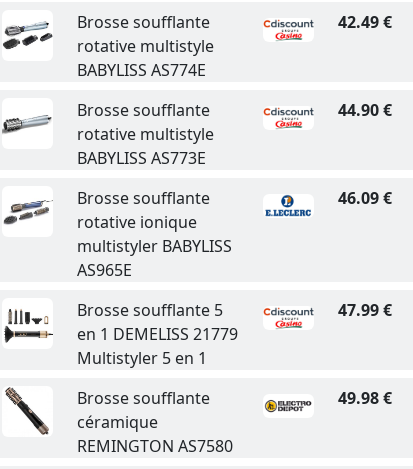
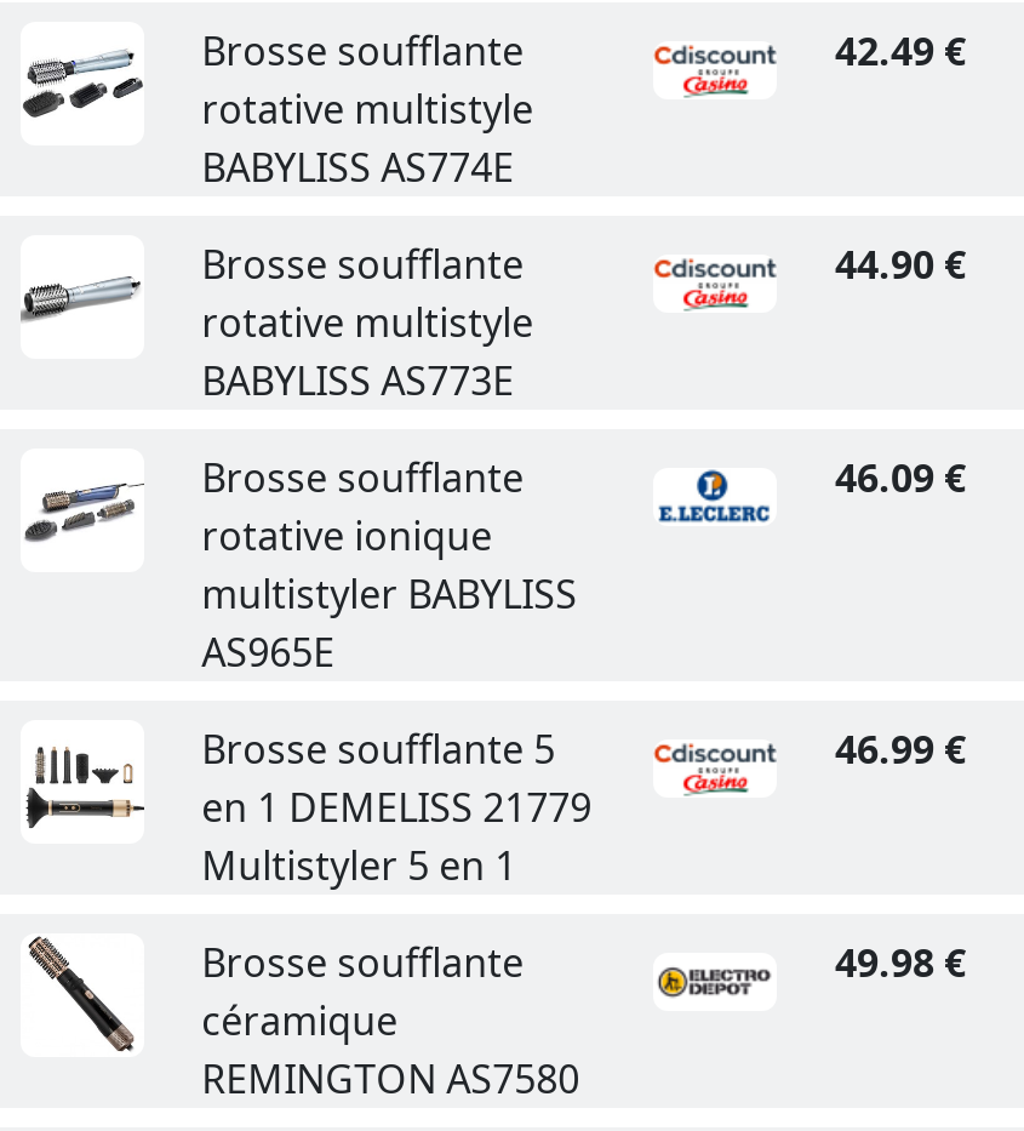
[338,299,392,321] 47.99 € -> [835,722,966,776] 46.99 €

